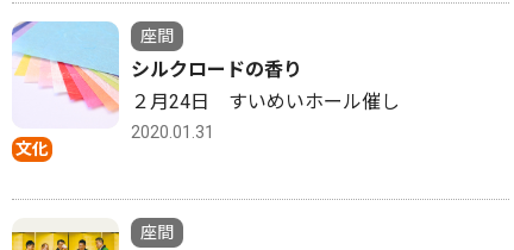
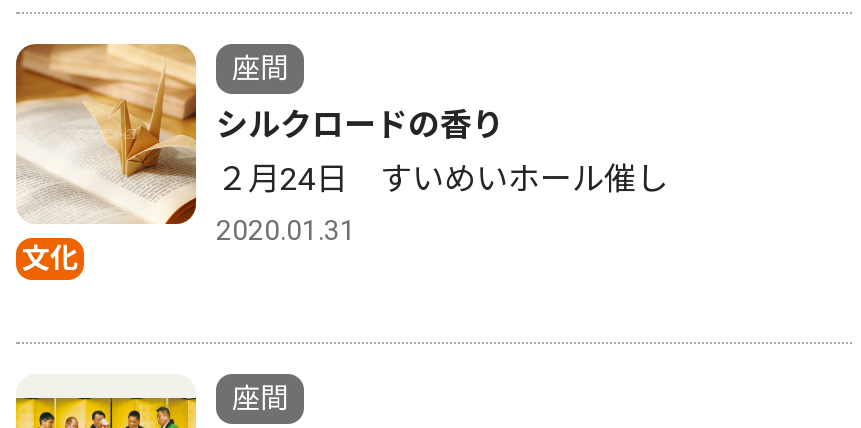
[11,20,120,129] [image] -> [14,42,198,226] [image]

